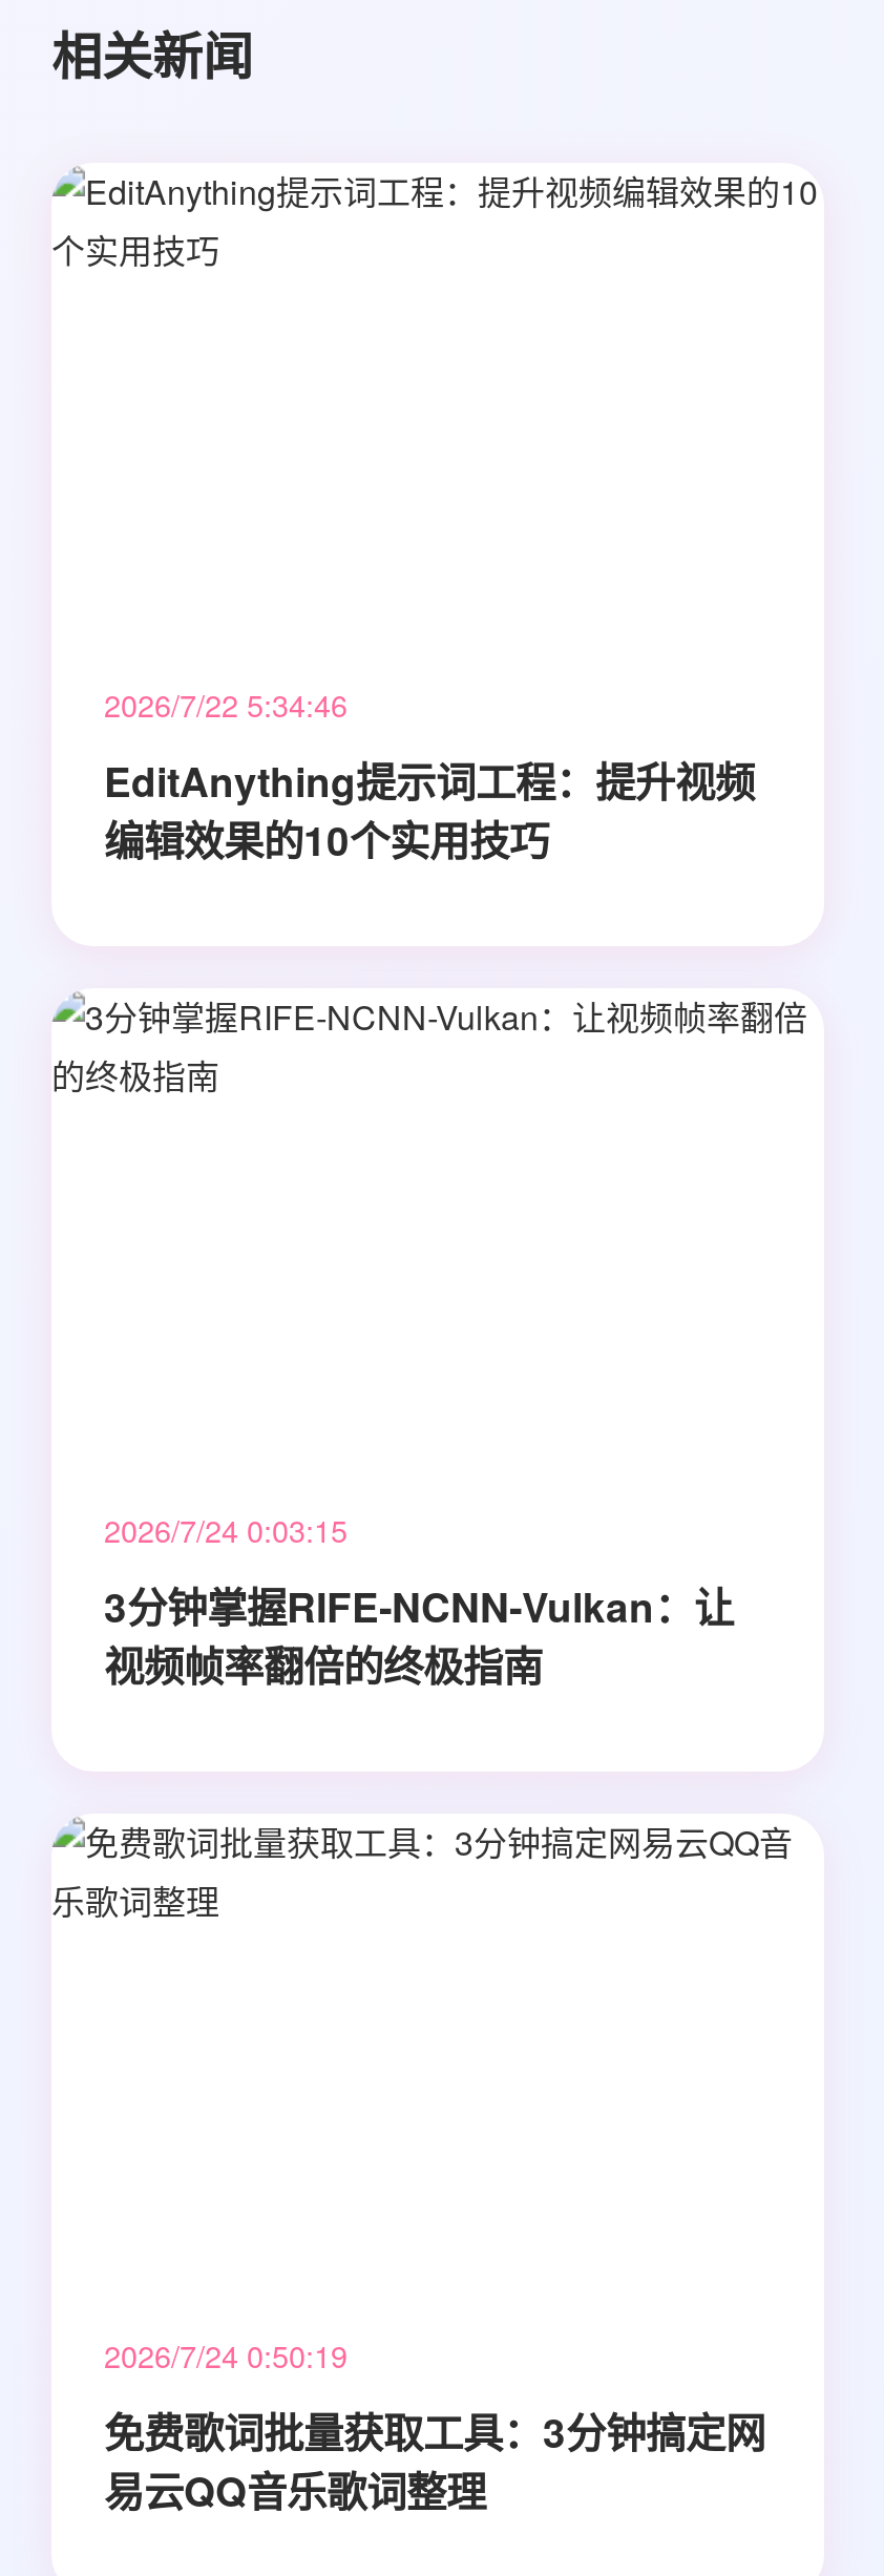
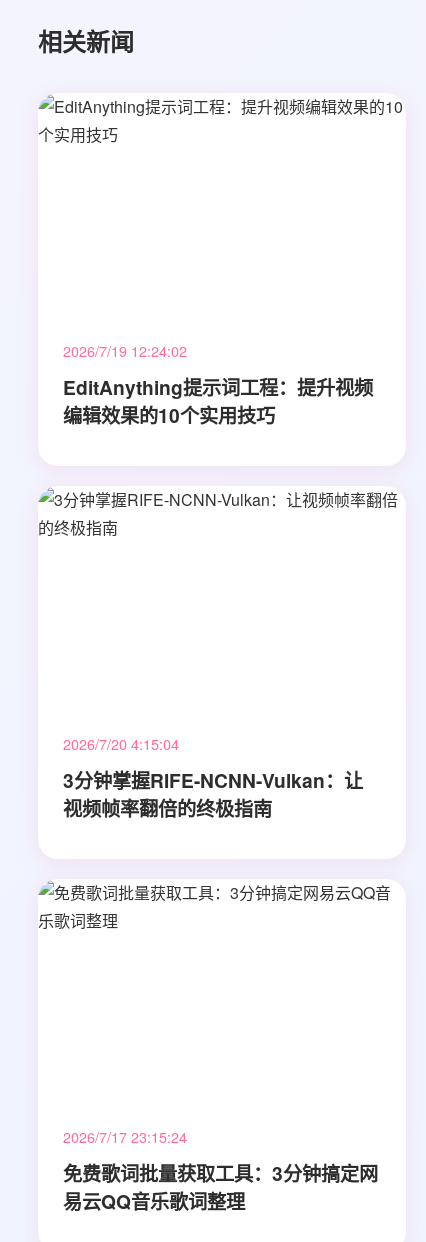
[104,682,348,726] 2026/7/22 5:34:46 -> [63,340,187,361] 2026/7/19 12:24:02
[104,1507,348,1551] 2026/7/24 0:03:15 -> [63,733,179,754] 2026/7/20 4:15:04
[104,2332,348,2376] 2026/7/24 0:50:19 -> [63,1126,187,1147] 2026/7/17 23:15:24

